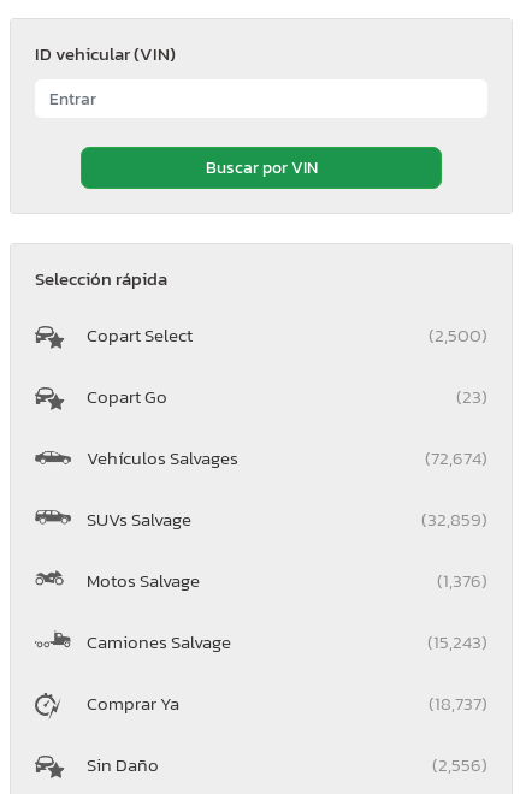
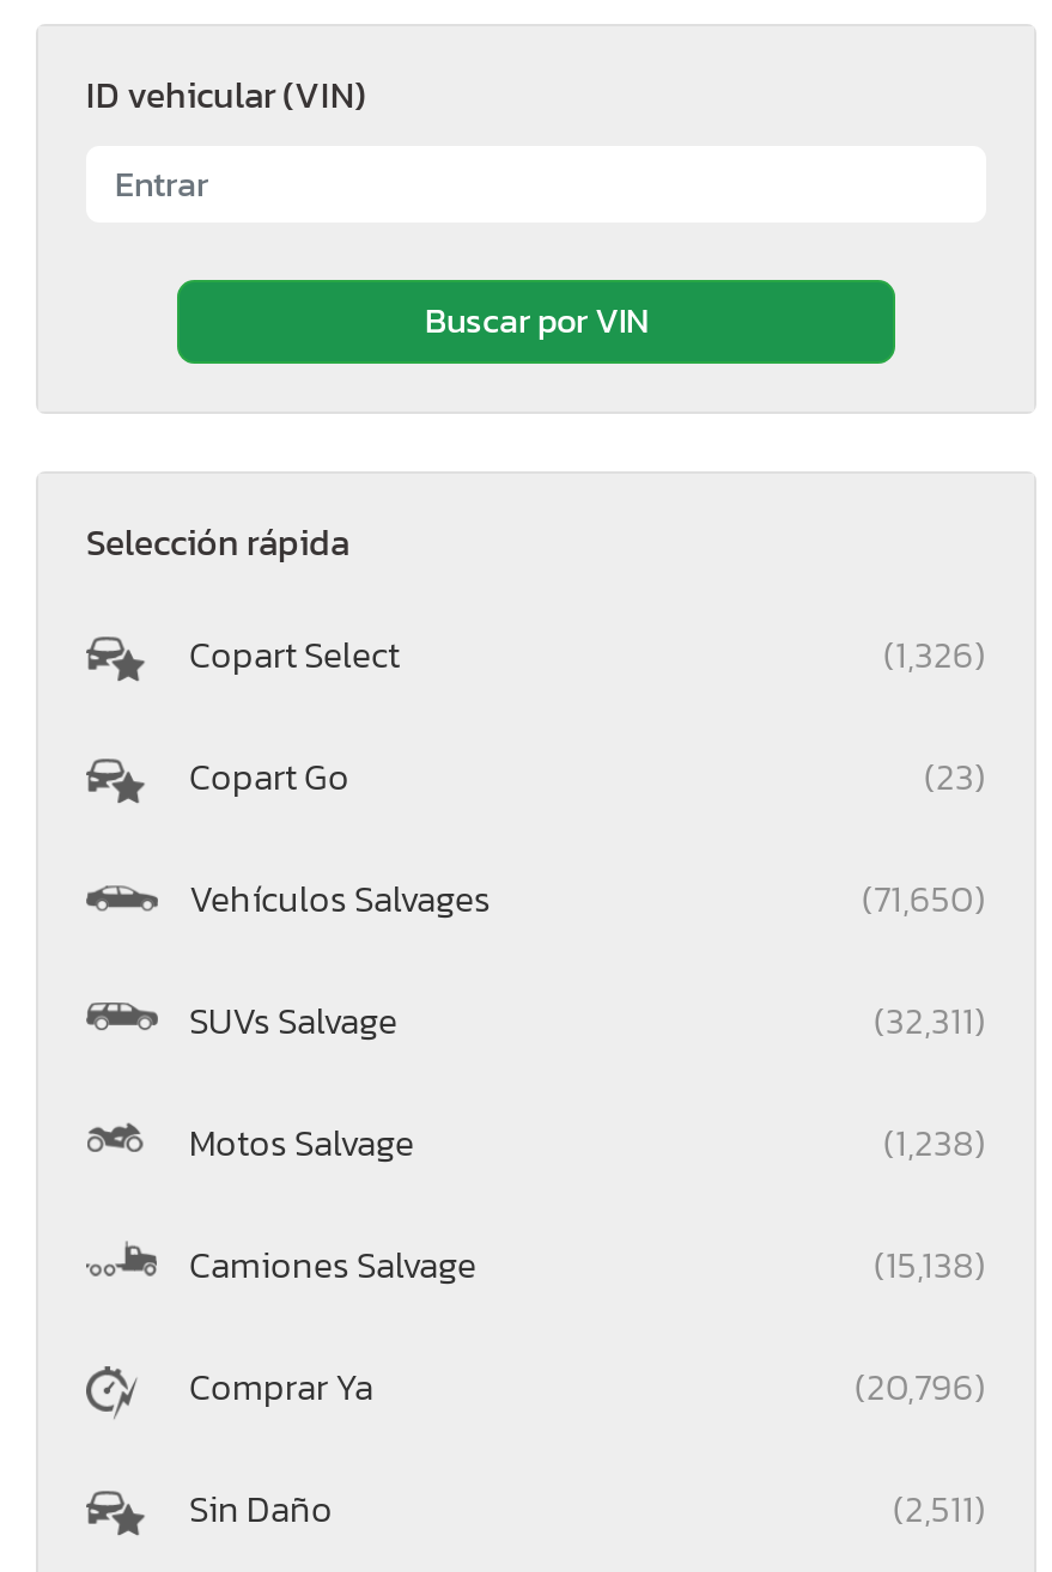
[429,321,487,348] (2,500) -> [883,626,986,681] (1,326)
[425,443,487,471] (72,674) -> [862,870,986,925] (71,650)
[421,505,487,532] (32,859) -> [874,992,986,1047] (32,311)
[437,566,487,594] (1,376) -> [883,1114,986,1169] (1,238)
[427,627,487,655] (15,243) -> [874,1236,986,1291] (15,138)
[429,689,487,716] (18,737) -> [855,1358,986,1413] (20,796)
[432,750,487,778] (2,556) -> [893,1480,986,1535] (2,511)

